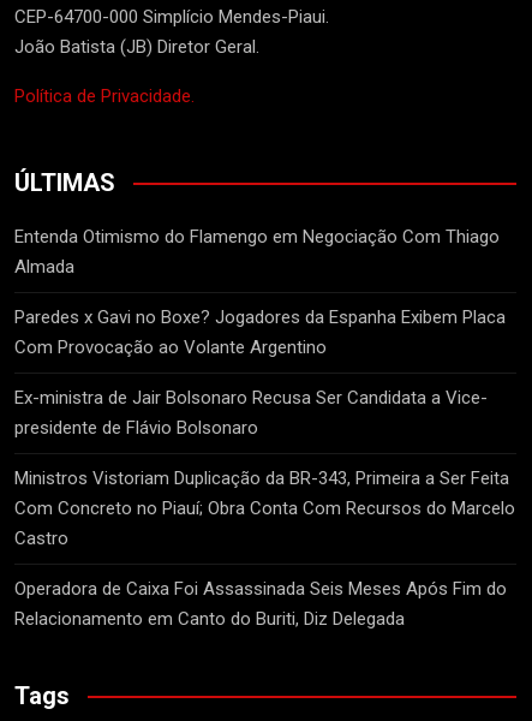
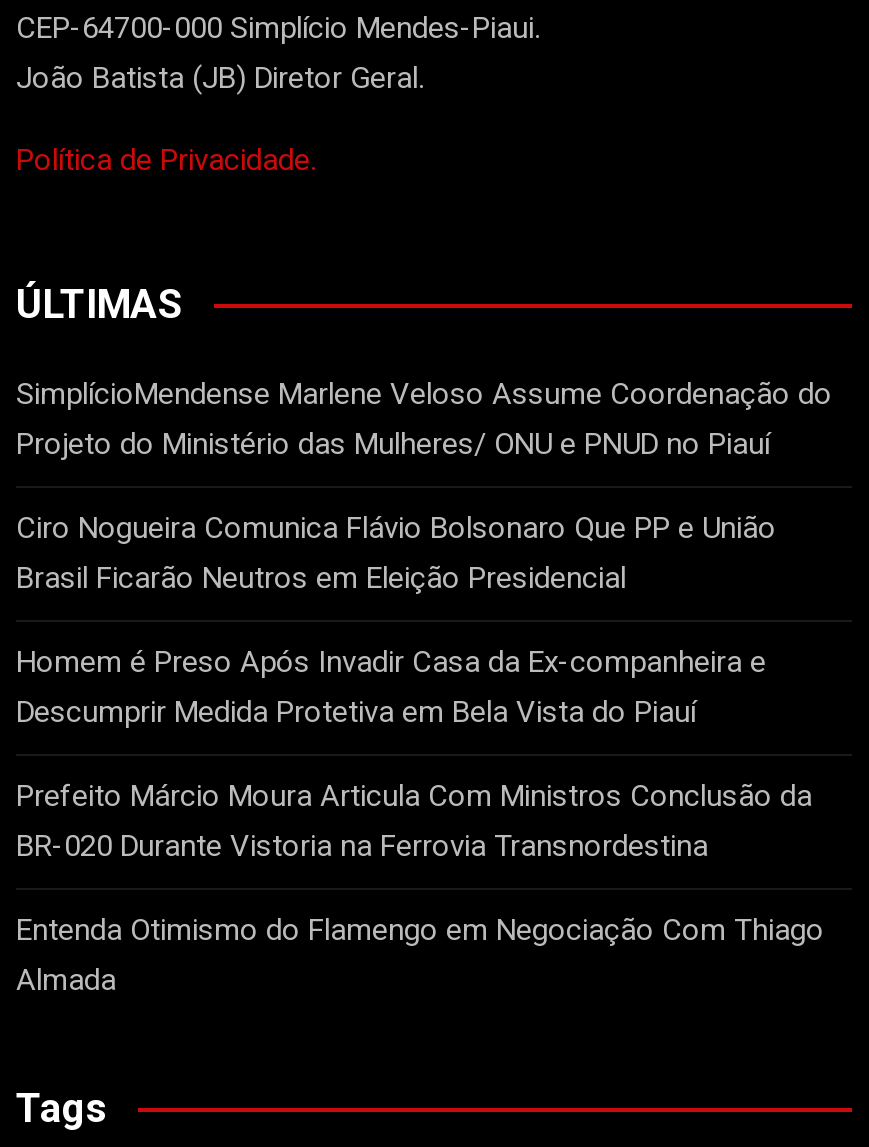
none -> [16,376,832,864] SimplícioMendense Marlene Veloso Assume Coordenação do | Projeto do Ministério das Mulheres/ ONU e PNUD no Piauí | Ciro Nogueira Comunica Flávio Bolsonaro Que PP e União | Brasil Ficarão Neutros em Eleição Presidencial | Homem é Preso Após Invadir Casa da Ex-companheira e | Descumprir Medida Protetiva em Bela Vista do Piauí | Prefeito Márcio Moura Articula Com Ministros Conclusão da | BR-020 Durante Vistoria na Ferrovia Transnordestina
moved [14,226,500,277] -> [16,912,824,998]: Entenda Otimismo do Flamengo em Negociação Com Thiago | Almada
[14,306,515,629] Paredes x Gavi no Boxe? Jogadores da Espanha Exibem Placa | Com Provocação ao Volante Argentino | Ex-ministra de Jair Bolsonaro Recusa Ser Candidata a Vice- | presidente de Flávio Bolsonaro | Ministros Vistoriam Duplicação da BR-343, Primeira a Ser Feita | Com Concreto no Piauí; Obra Conta Com Recursos do Marcelo | Castro | Operadora de Caixa Foi Assassinada Seis Meses Após Fim do | Relacionamento em Canto do Buriti, Diz Delegada -> none

